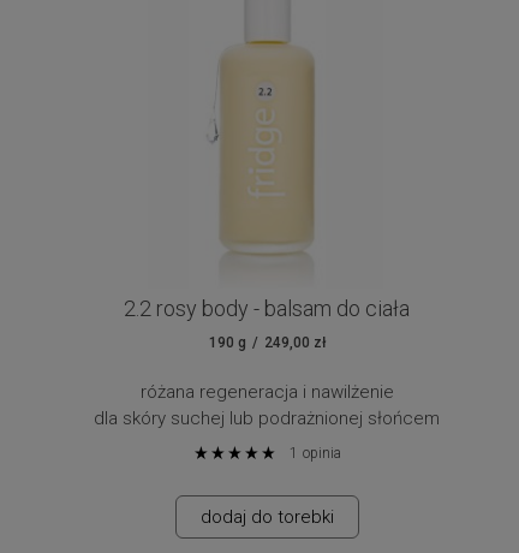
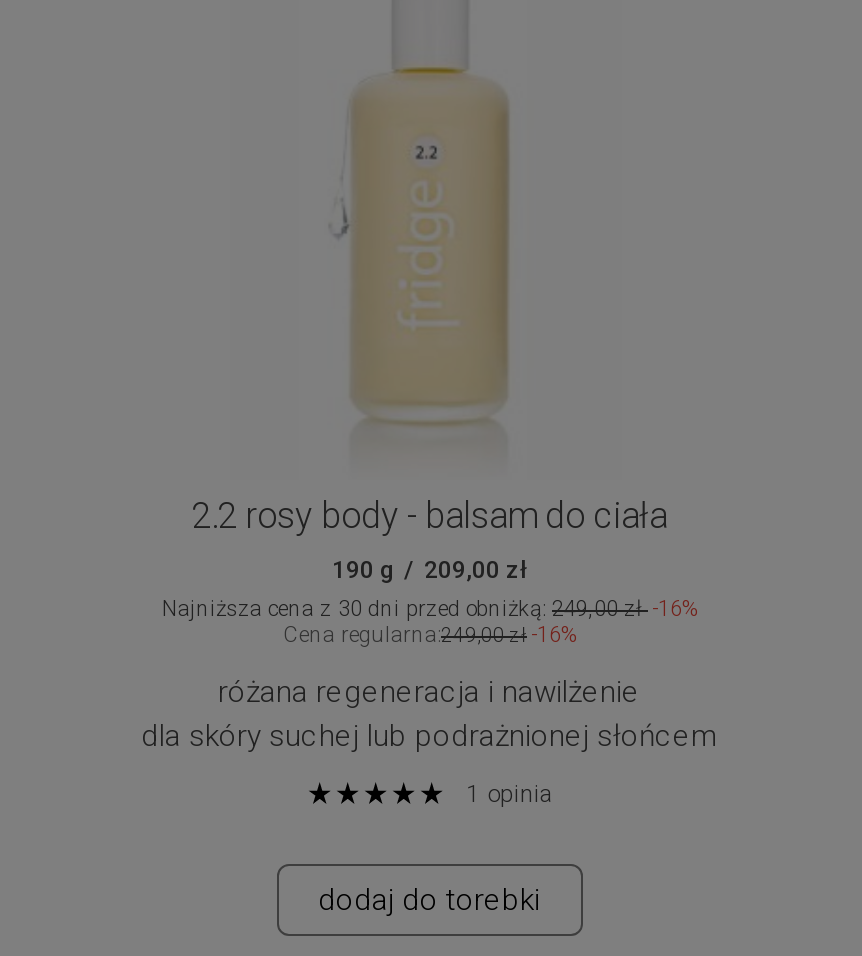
[264,334,325,351] 249,00 zł -> [162,556,696,648] 209,00 zł | Najniższa cena z 30 dni przed obniżką: 249,00 zł -16% | Cena regularna:249,00 zł -16%

